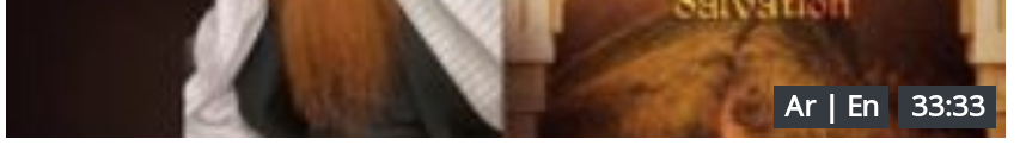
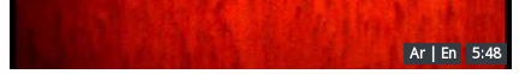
[910,85,985,125] 33:33 -> [472,42,501,63] 5:48

